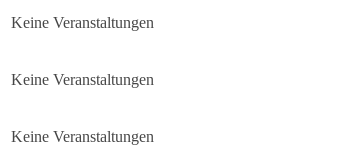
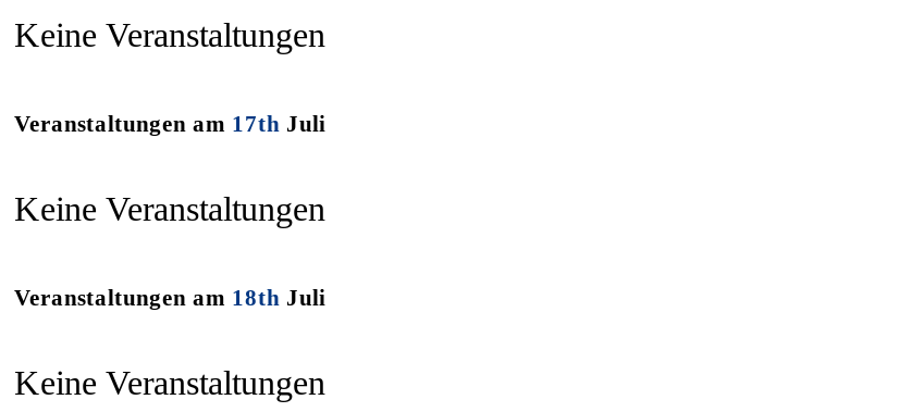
none -> [14,109,325,135] Veranstaltungen am 17th Juli
none -> [14,282,325,309] Veranstaltungen am 18th Juli

